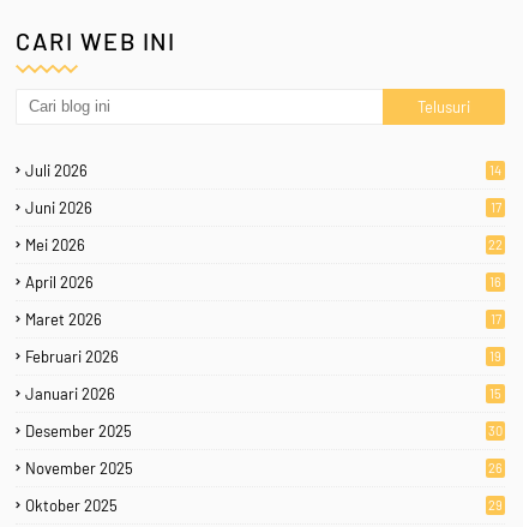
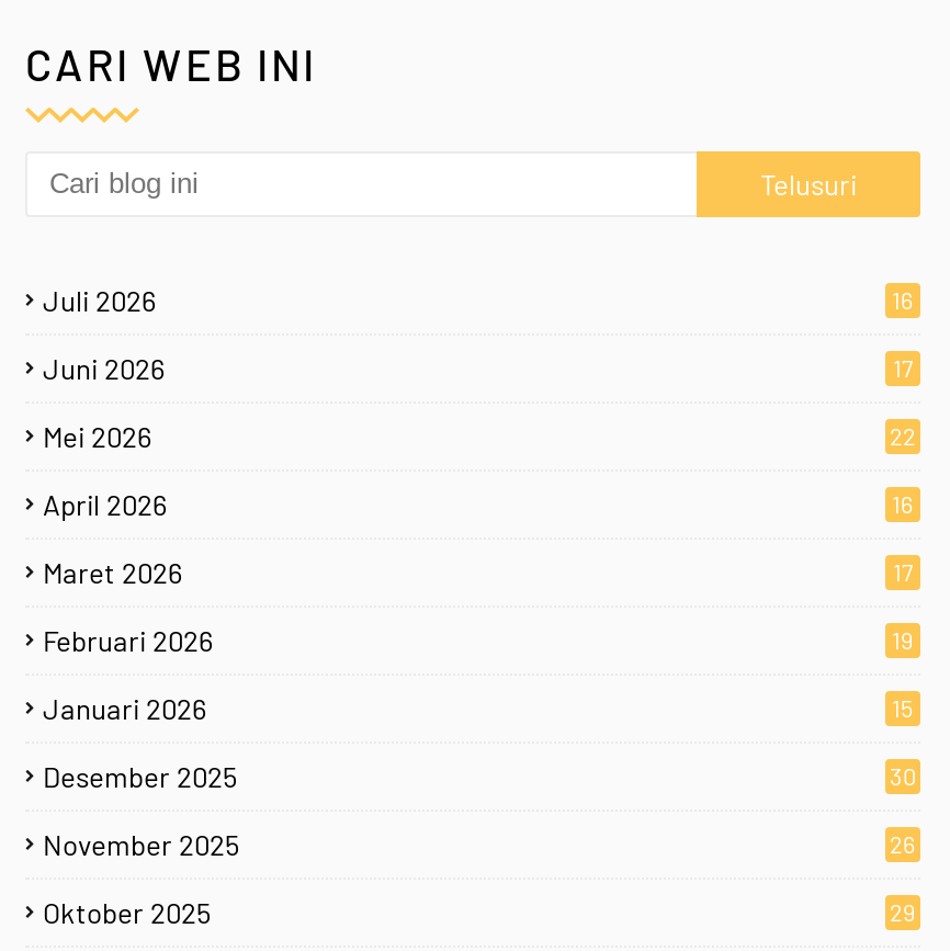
[489,162,501,178] 14 -> [892,285,914,314] 16

